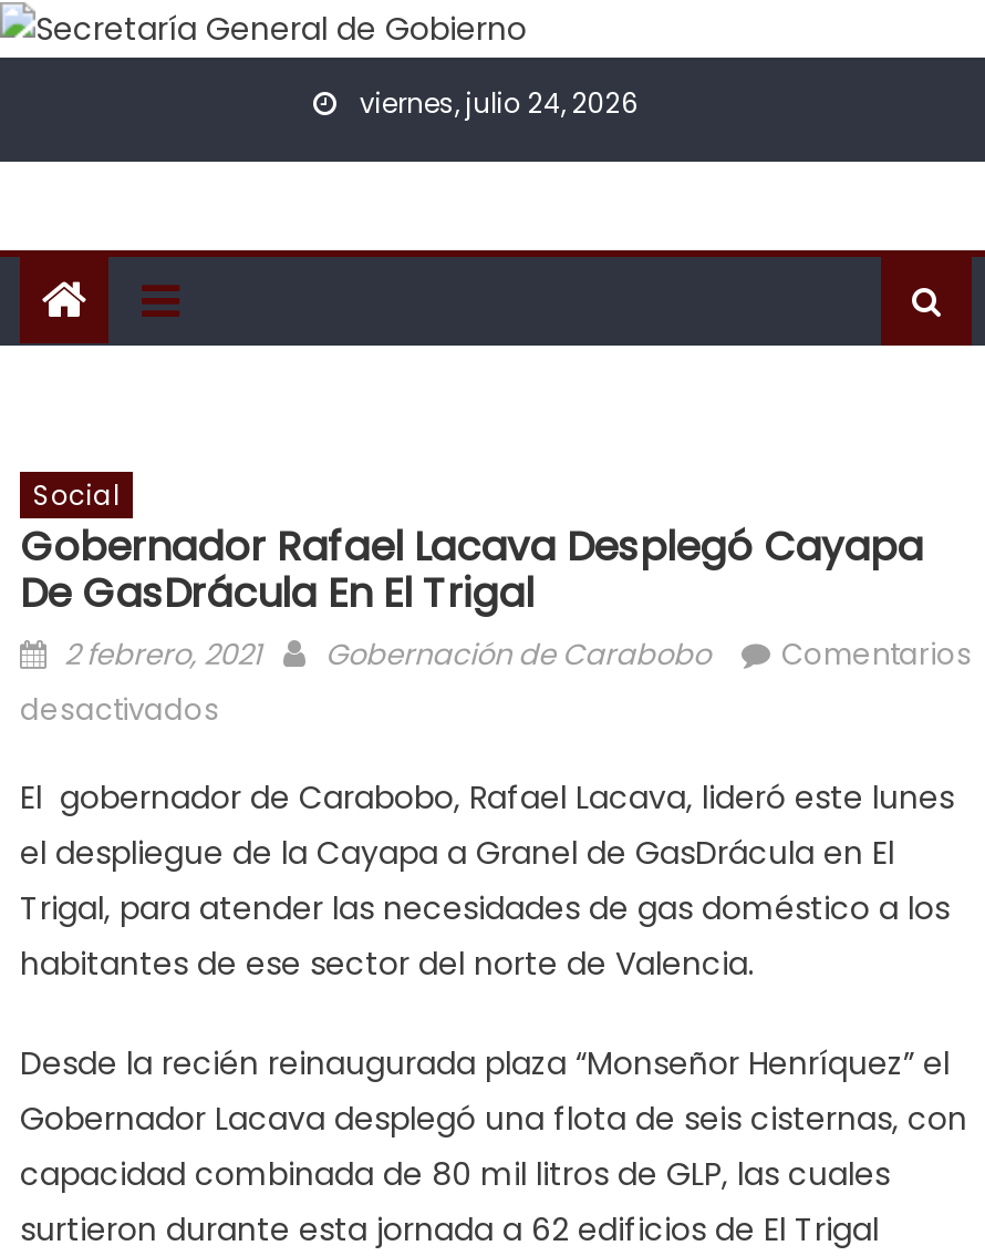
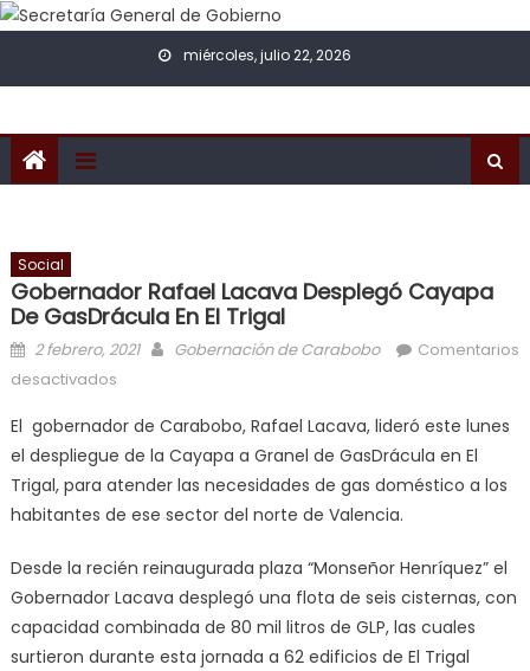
[353,84,639,121] viernes, julio 24, 2026 -> [179,45,351,65] miércoles, julio 22, 2026

